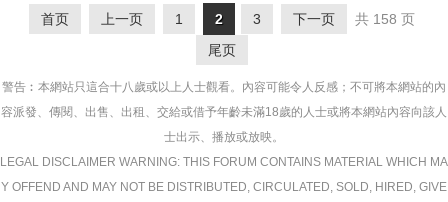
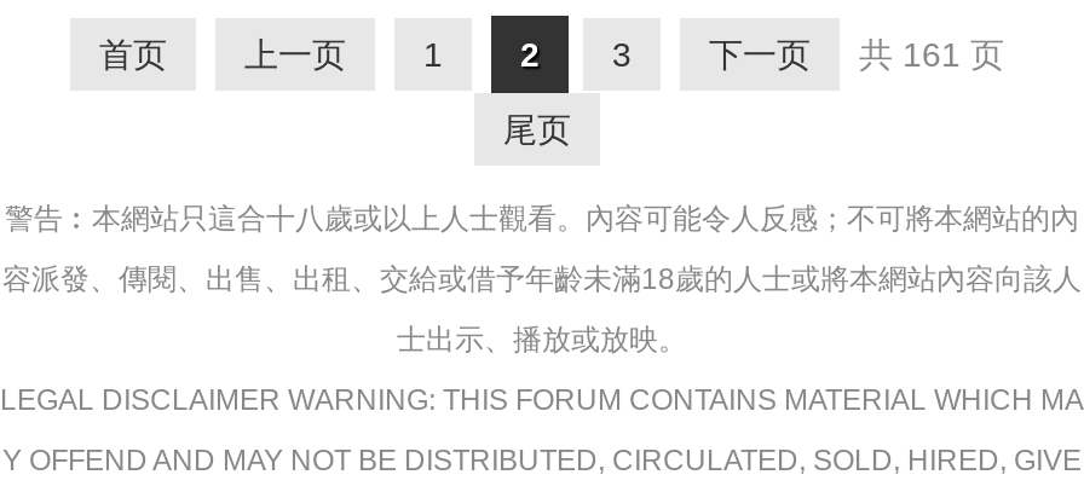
[41,11,419,27] 首页 上一页 1 2 3 下一页 共 158 页 -> [99,35,1014,74] 首页 上一页 1 2 3 下一页 共 161 页

